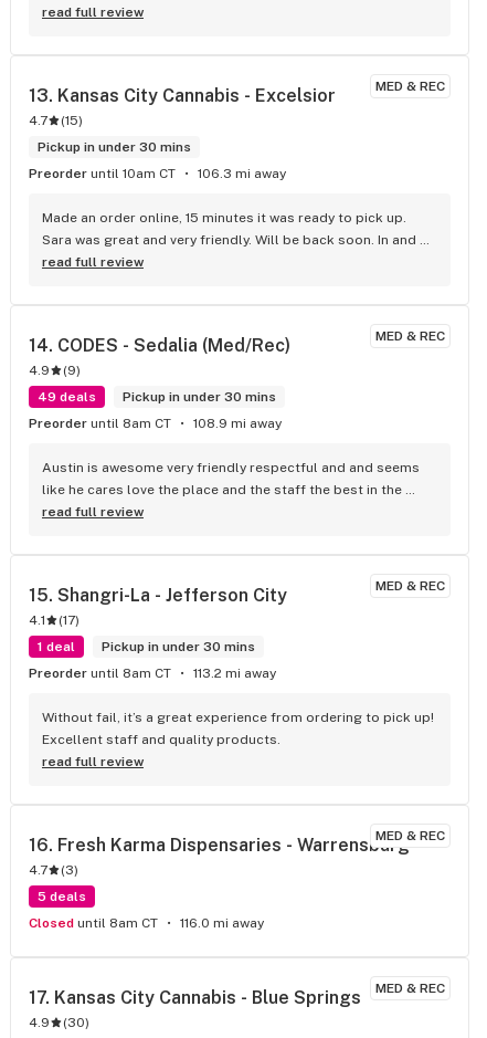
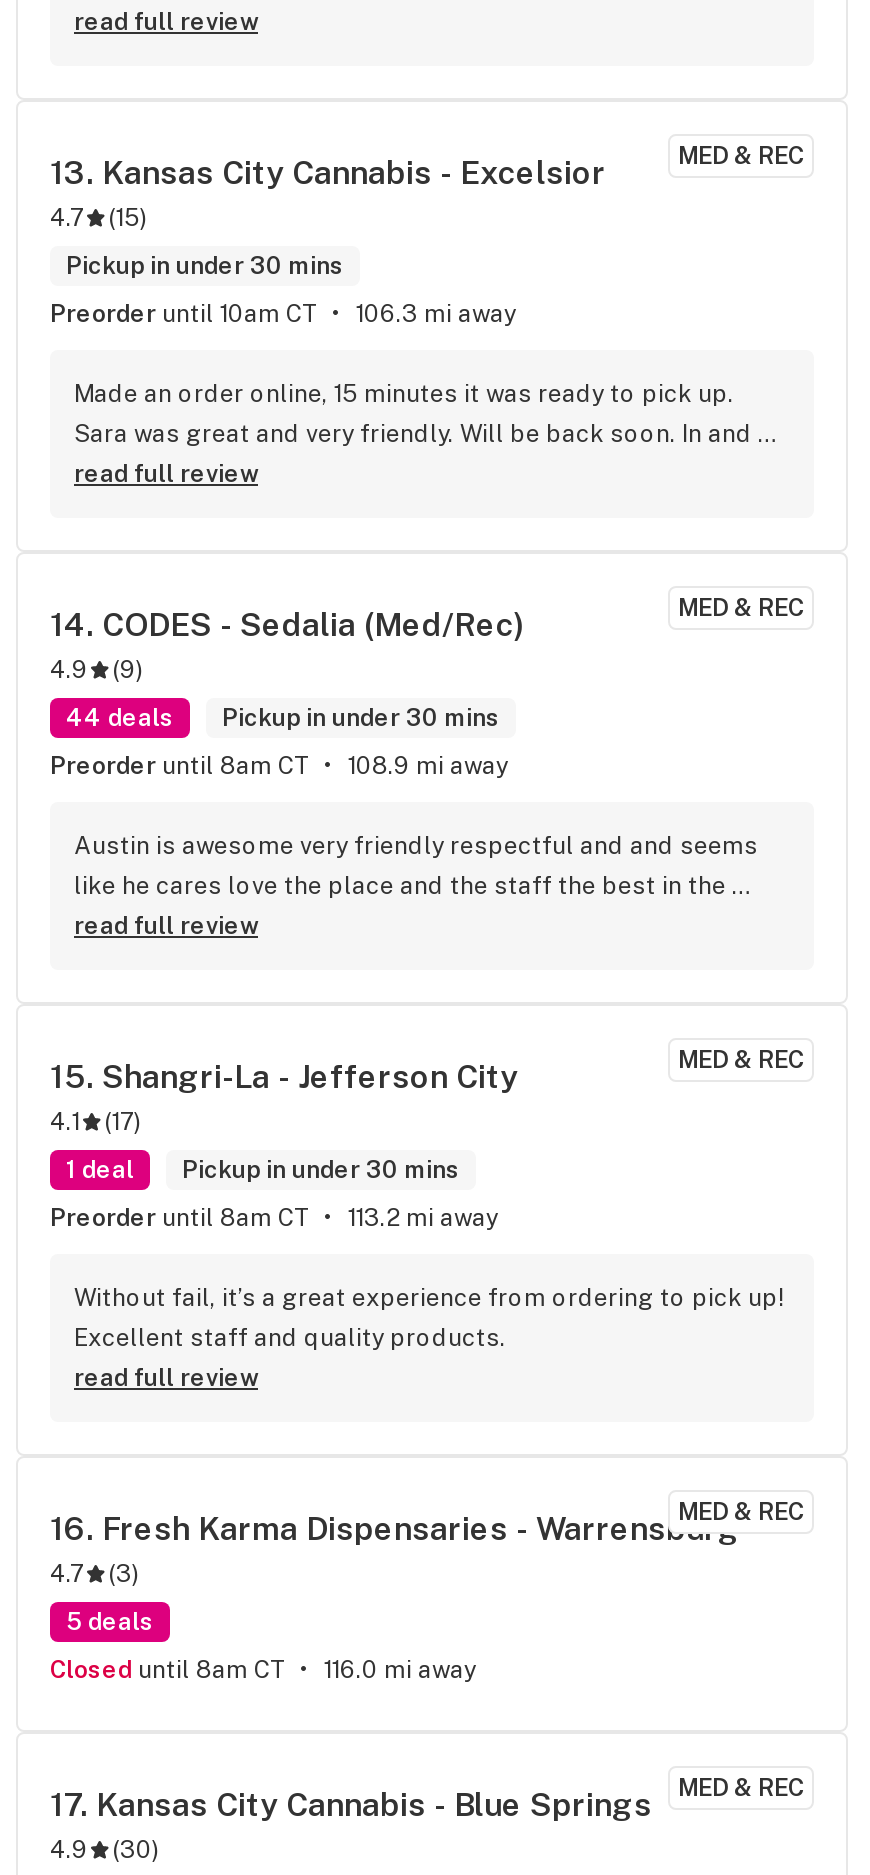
[38,389,276,405] 49 deals Pickup in under 30 mins -> [66,704,500,732] 44 deals Pickup in under 30 mins

